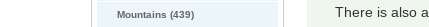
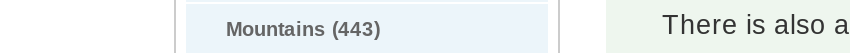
[117,9,194,20] Mountains (439) -> [226,18,380,40] Mountains (443)

